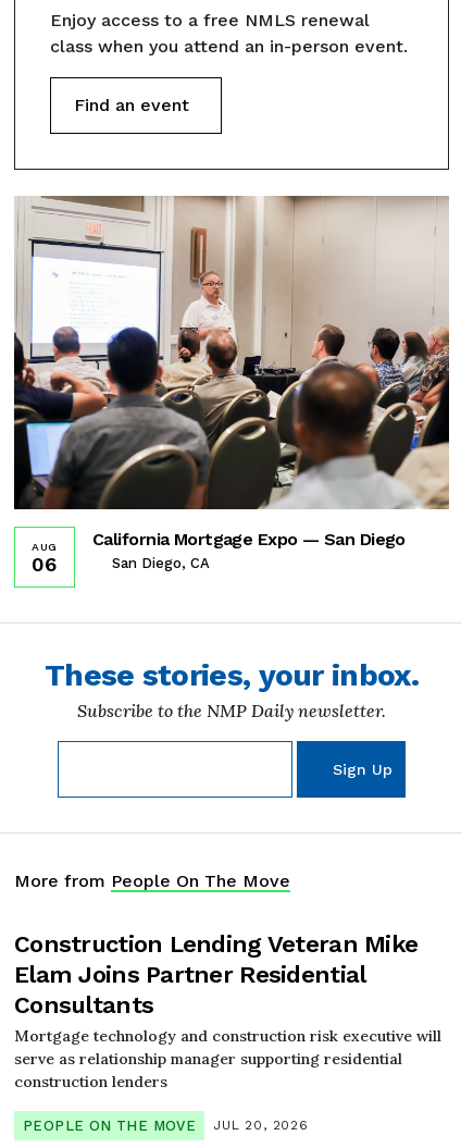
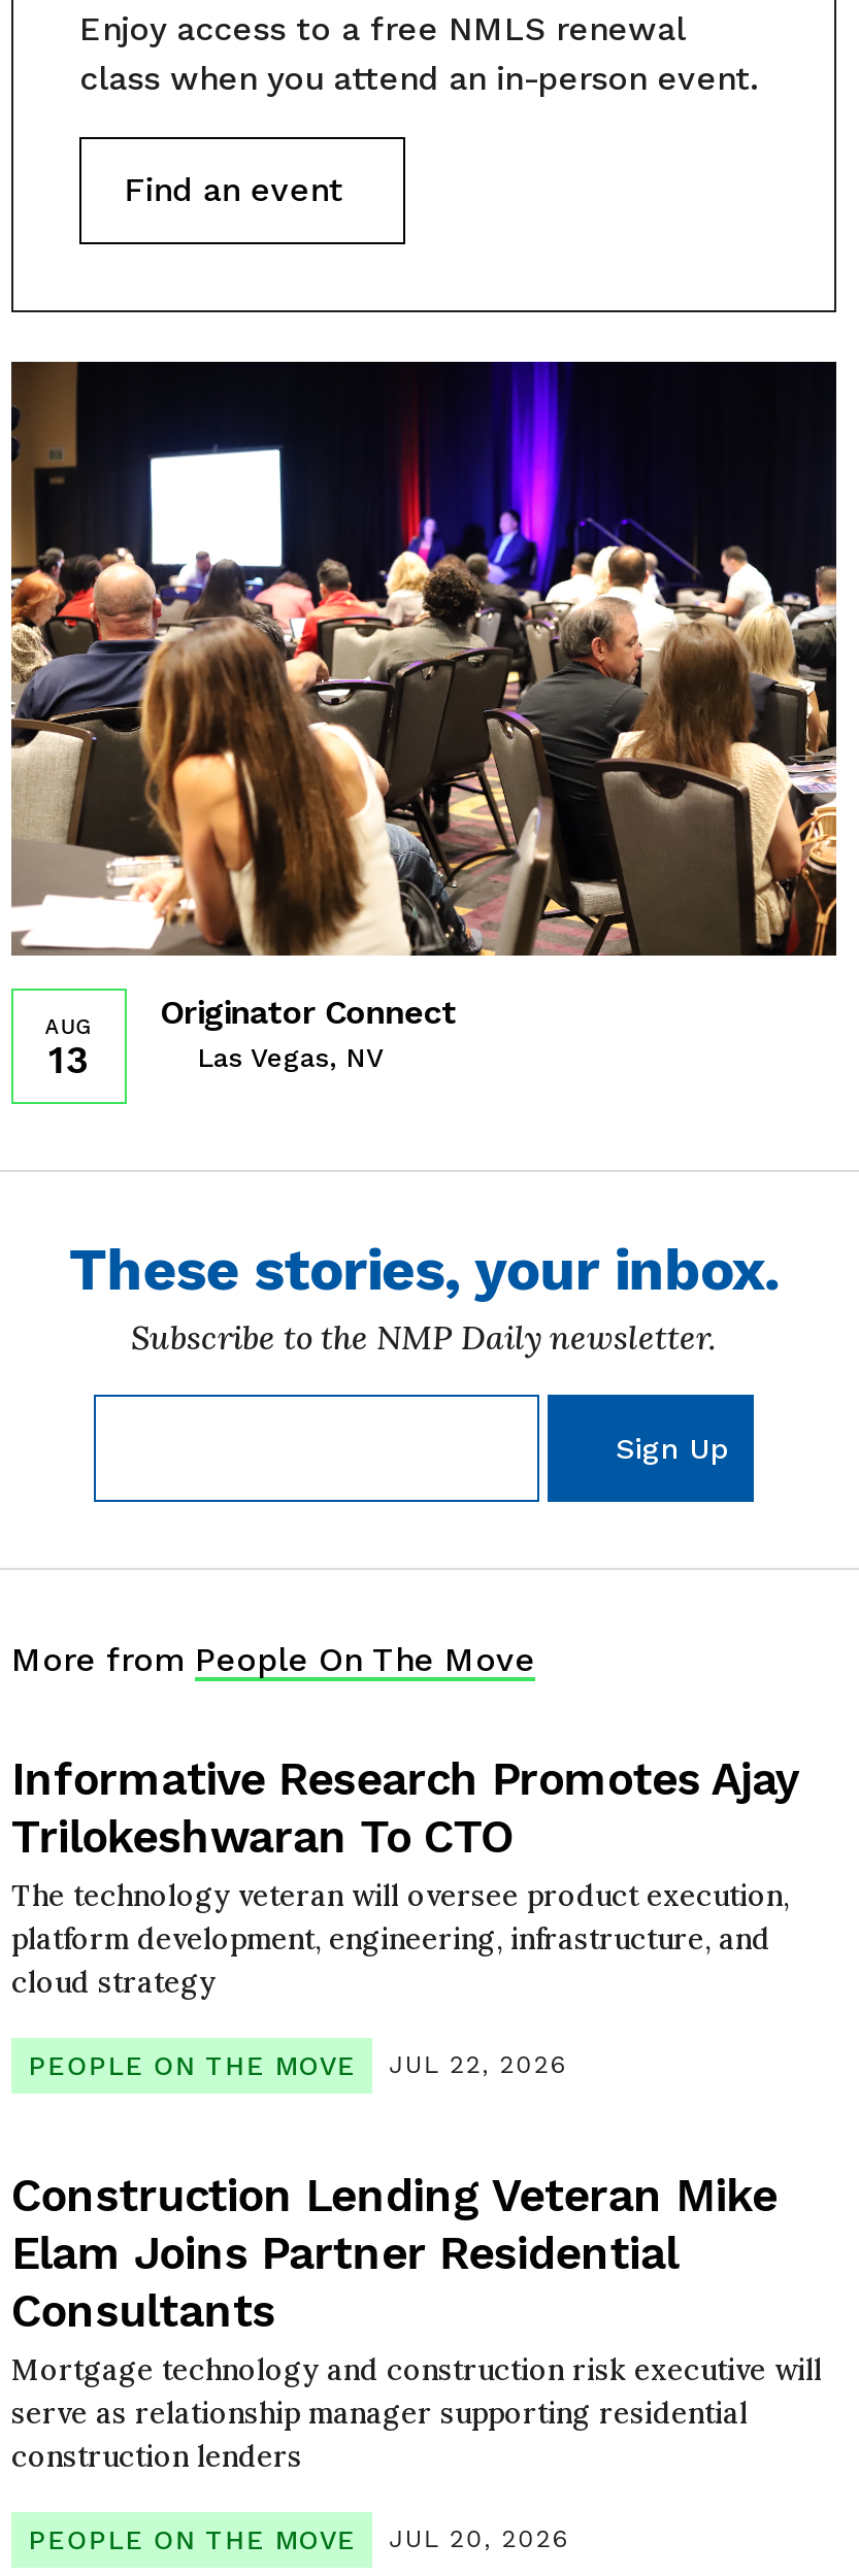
[13,195,450,571] [image] | California Mortgage Expo — San Diego | San Diego, CA -> [9,360,838,1072] [image] | Originator Connect | Las Vegas, NV
[32,553,58,576] 06 -> [49,1038,90,1082] 13
none -> [11,1753,796,2080] Informative Research Promotes Ajay | Trilokeshwaran To CTO | The technology veteran will oversee product execution, | platform development, engineering, infrastructure, and | cloud strategy | PEOPLE ON THE MOVE | JUL 22, 2026

